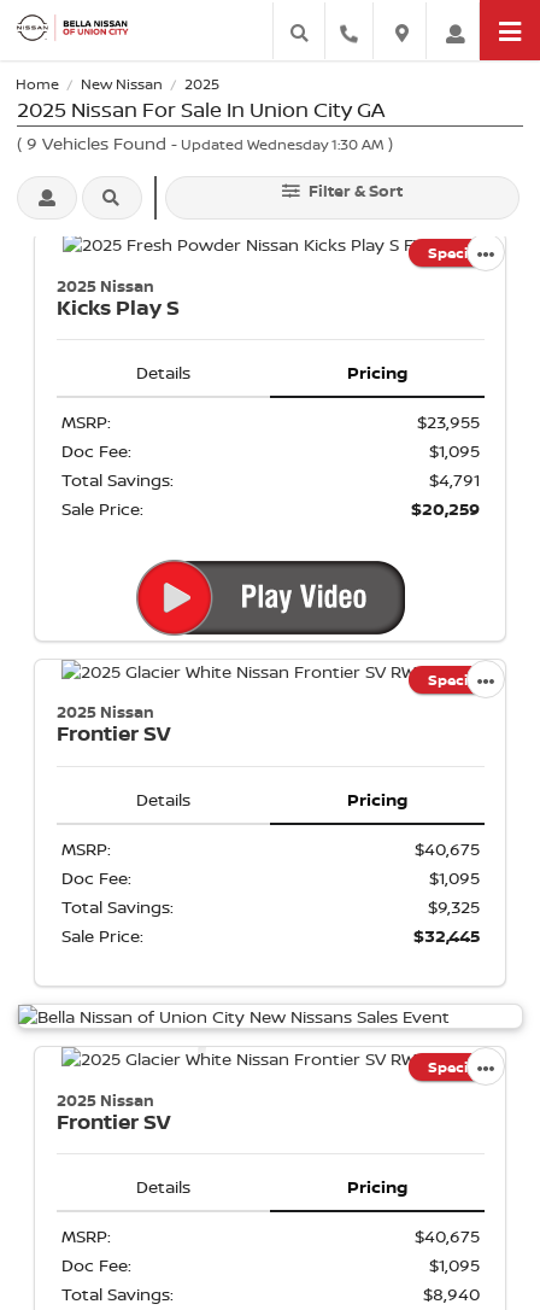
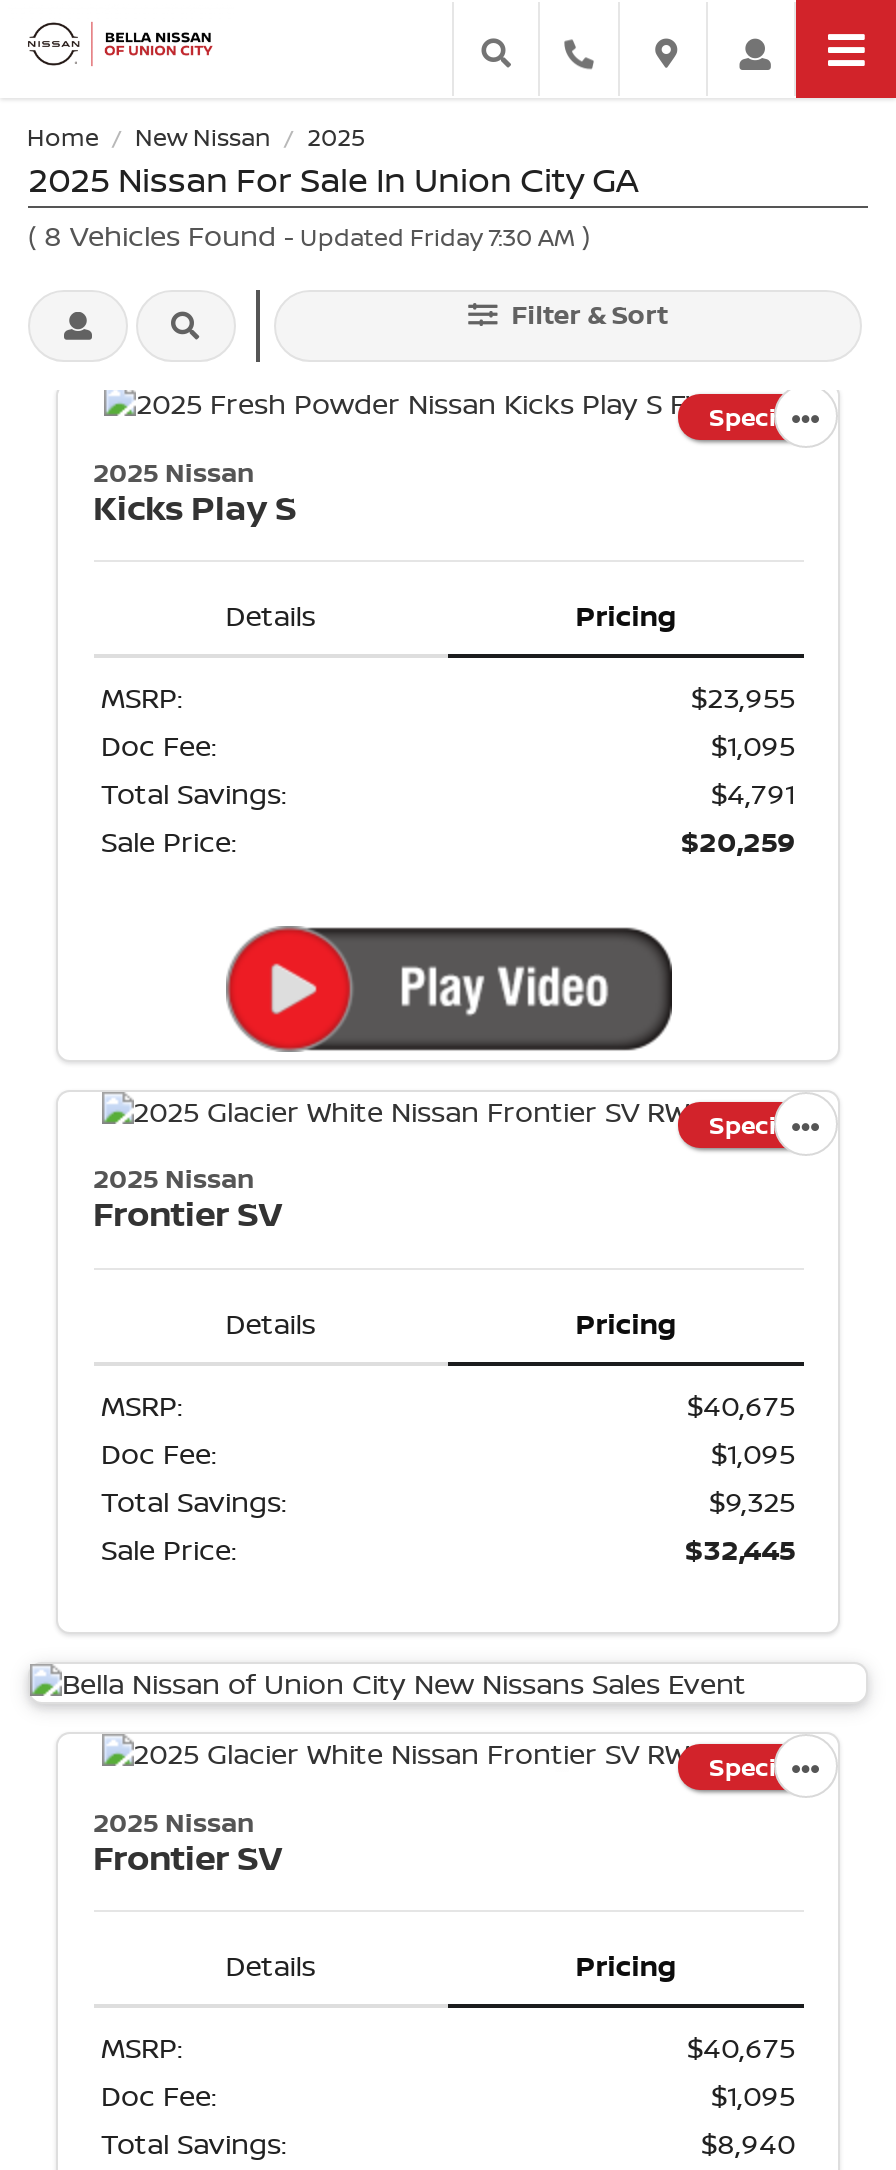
[17,132,393,155] (9 Vehicles Found - Updated Wednesday 1:30 AM) -> [28,216,590,254] (8 Vehicles Found - Updated Friday 7:30 AM)

